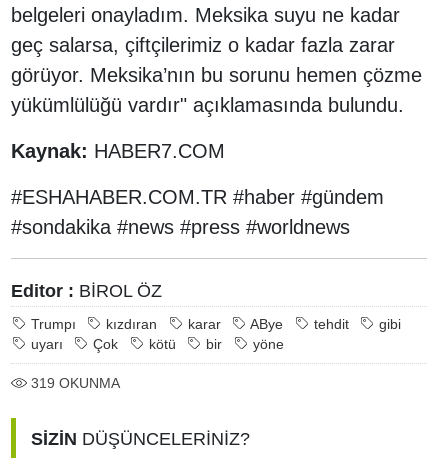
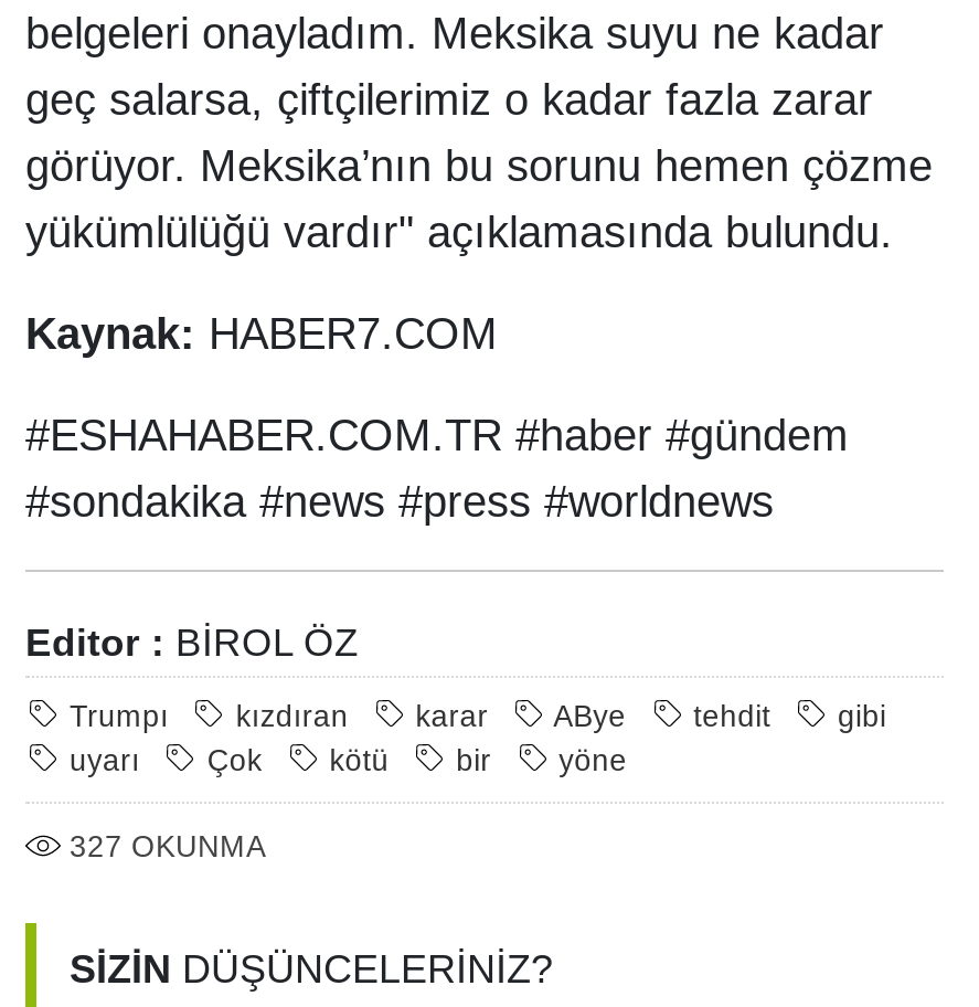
[31,376,120,391] 319 OKUNMA -> [70,831,266,864] 327 OKUNMA

